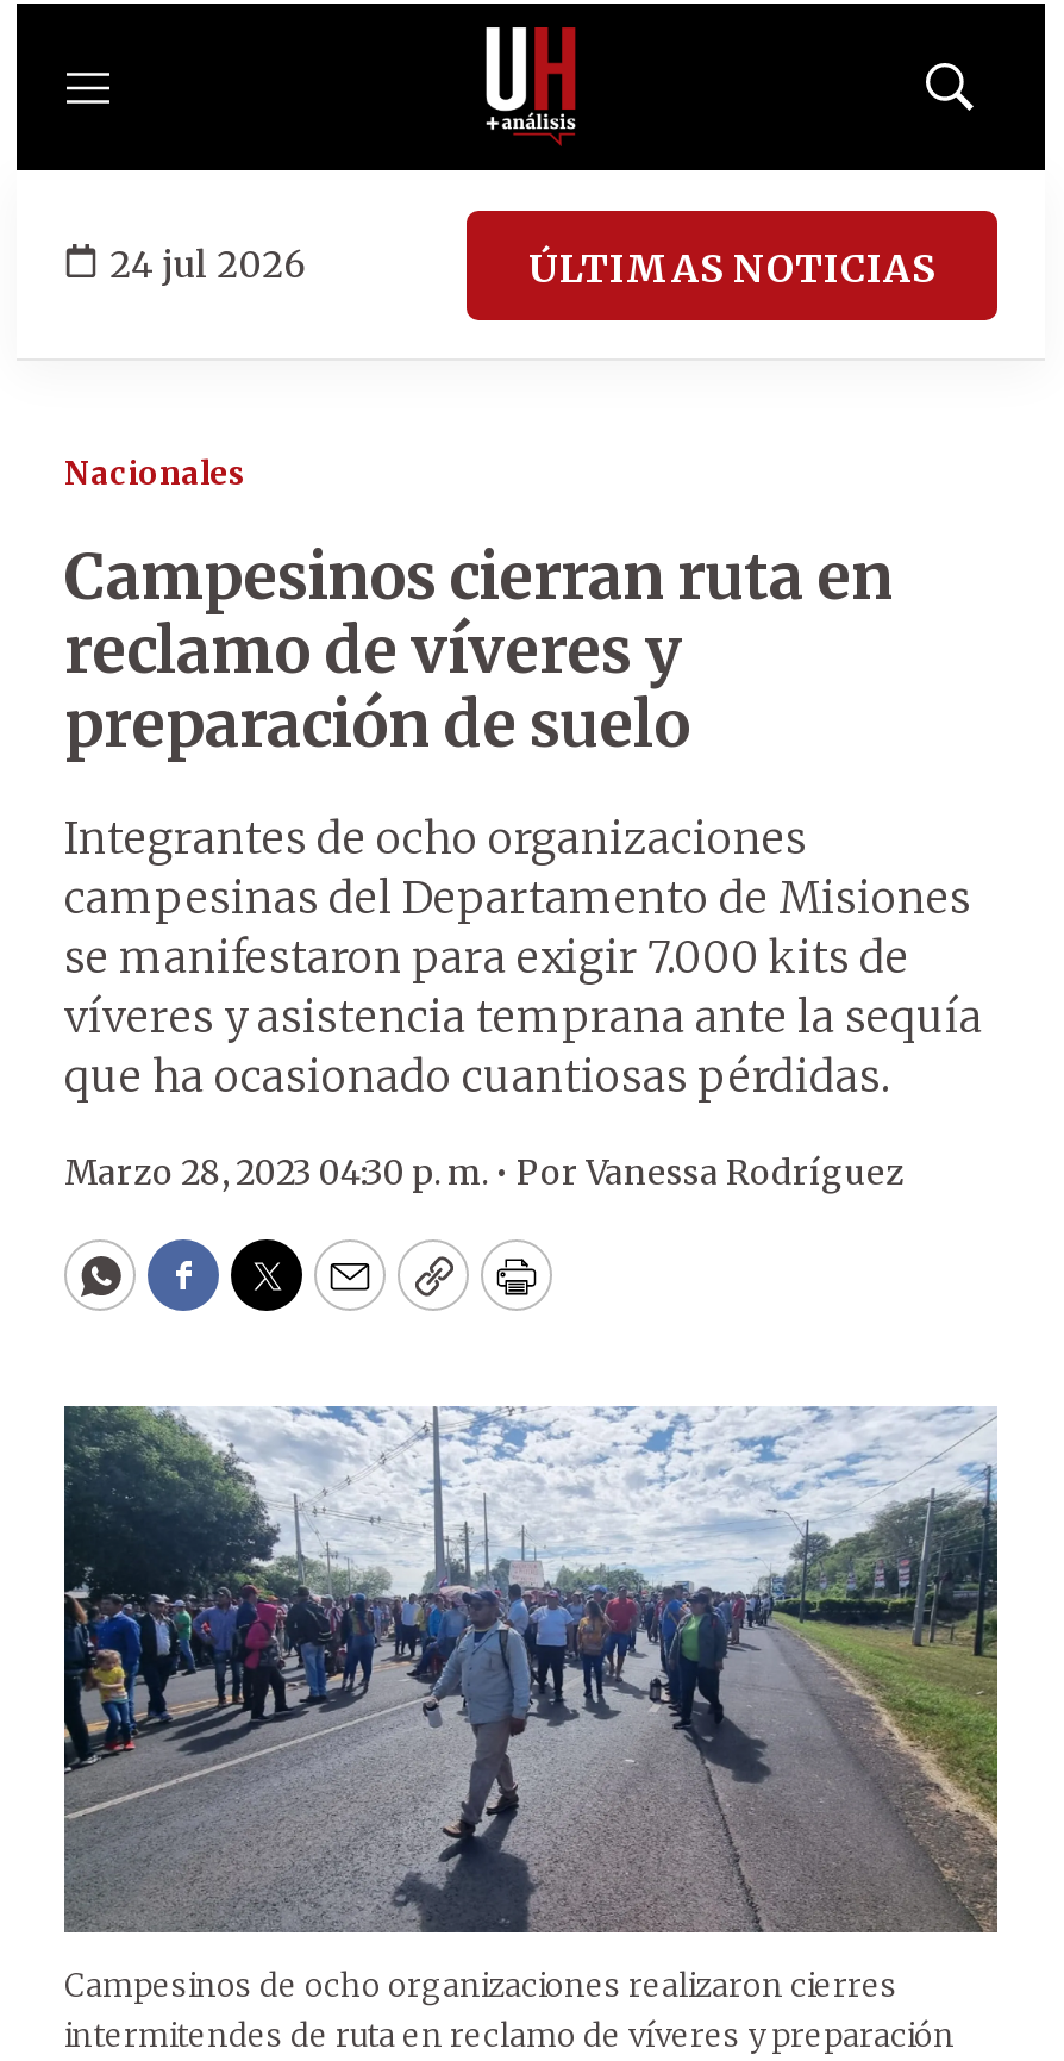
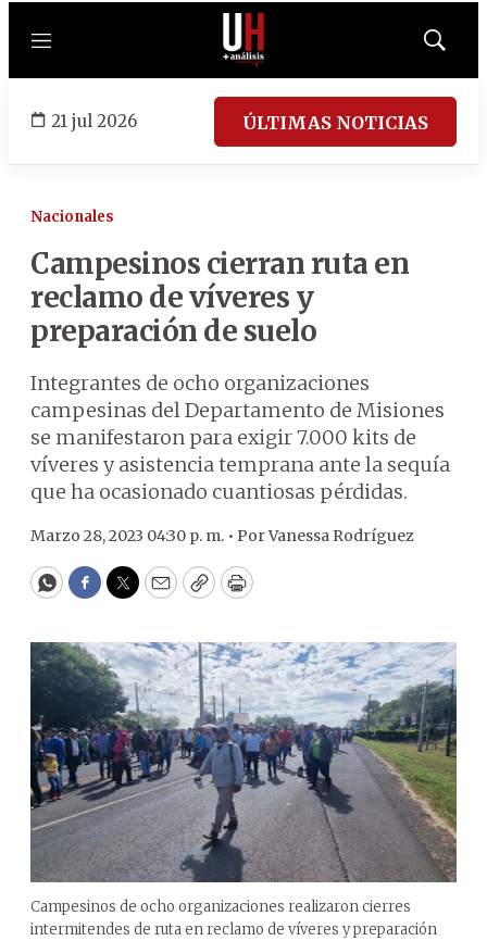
[109,241,305,286] 24 jul 2026 -> [51,110,137,131] 21 jul 2026

